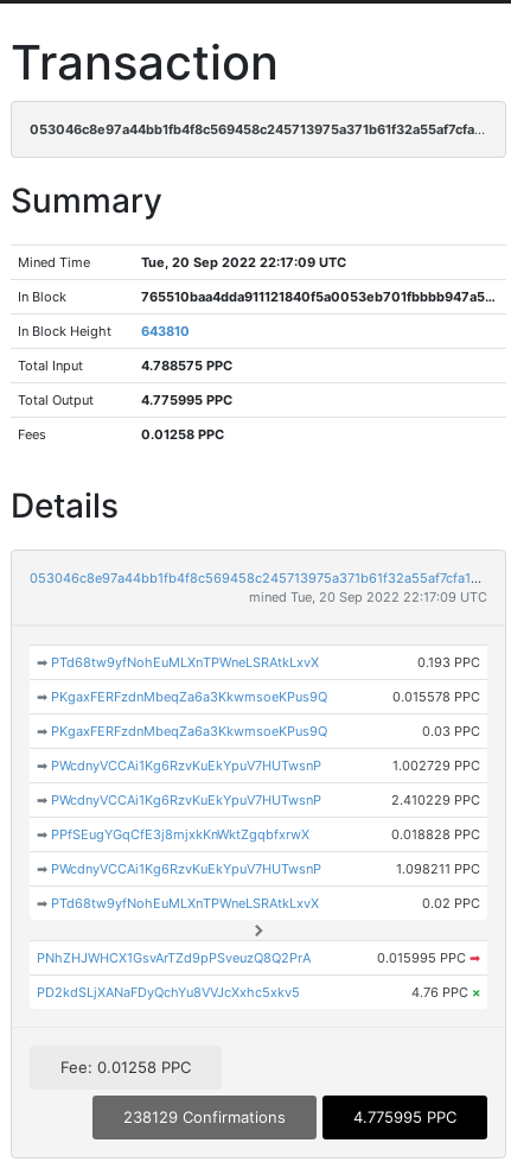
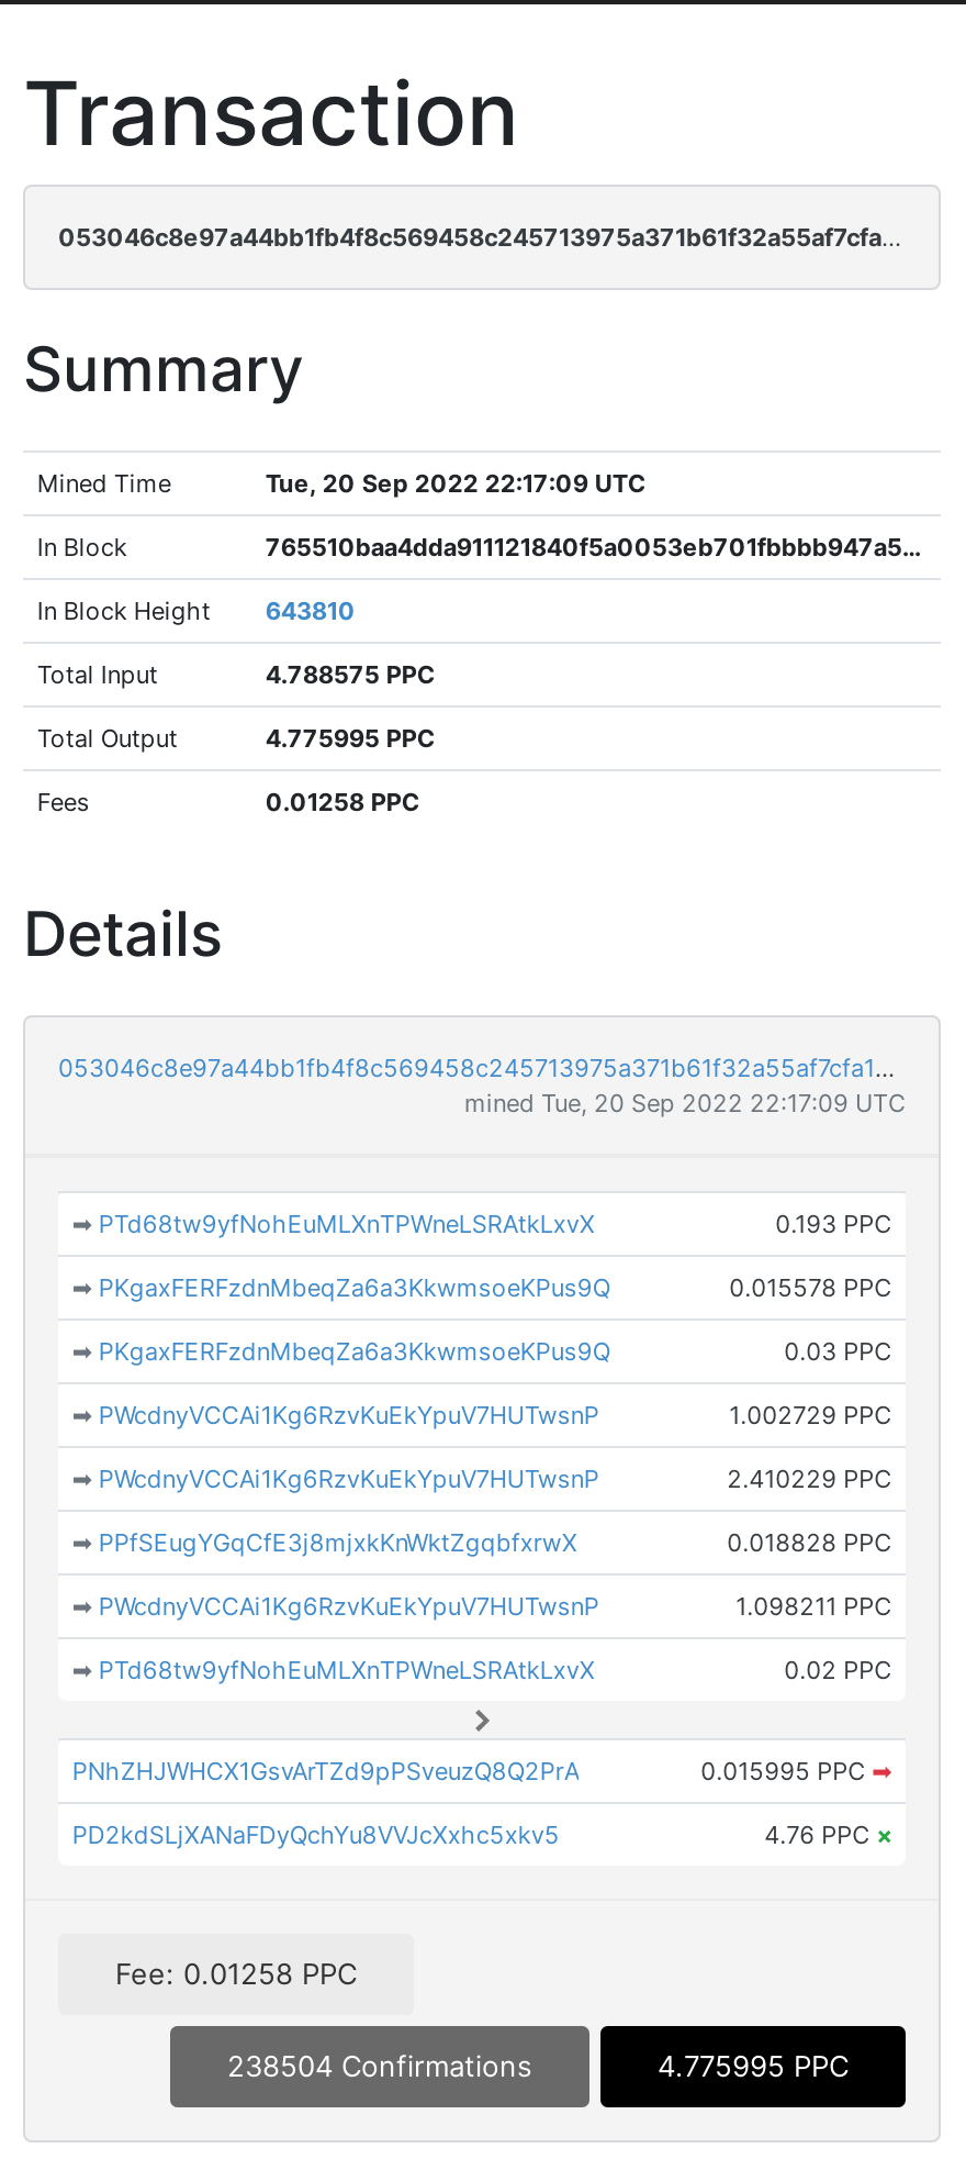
[123,1108,286,1127] 238129 Confirmations -> [227,2049,532,2084] 238504 Confirmations

